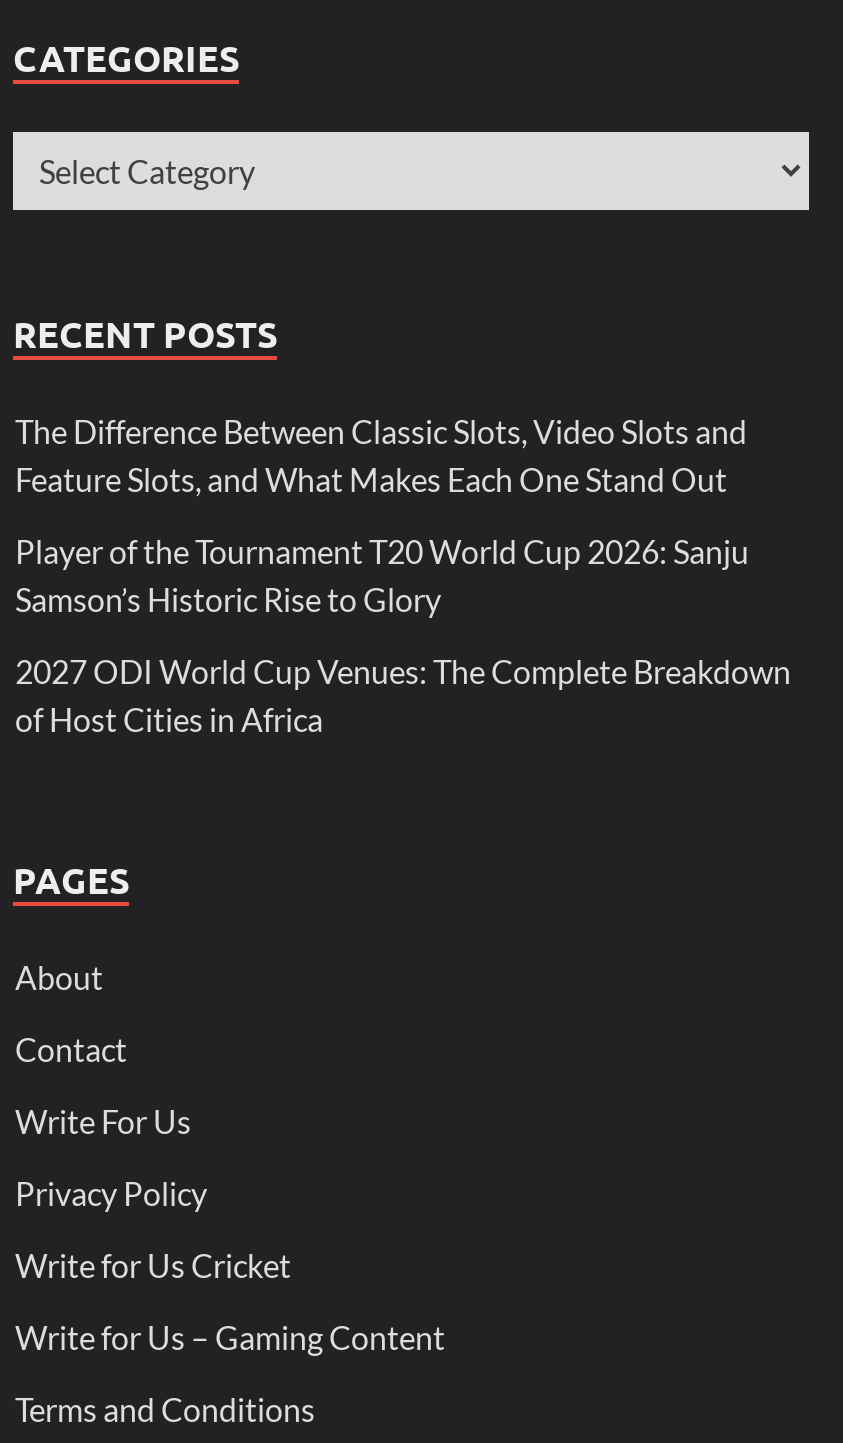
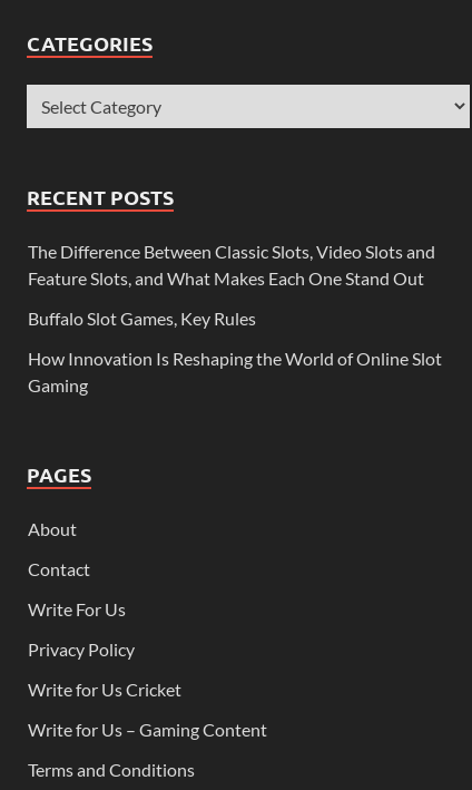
[15,531,749,617] Player of the Tournament T20 World Cup 2026: Sanju | Samson’s Historic Rise to Glory -> [28,307,256,328] Buffalo Slot Games, Key Rules
[15,651,791,737] 2027 ODI World Cup Venues: The Complete Breakdown | of Host Cities in Africa -> [28,347,442,395] How Innovation Is Reshaping the World of Online Slot | Gaming

